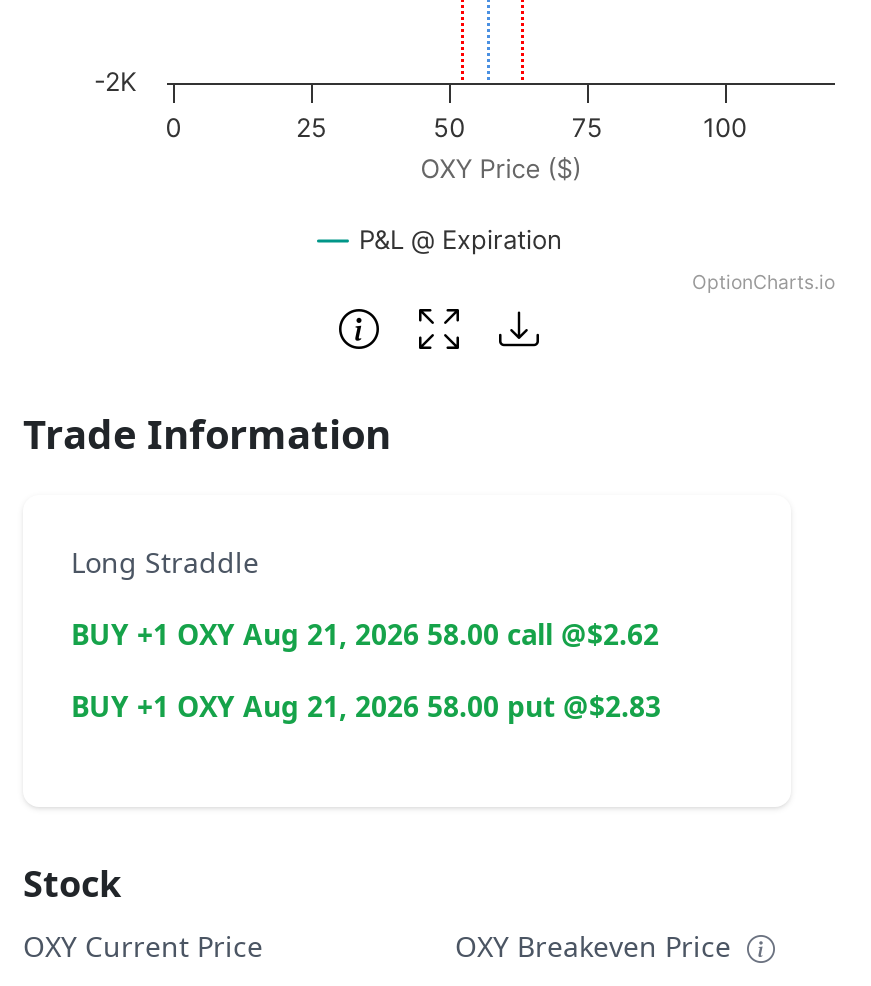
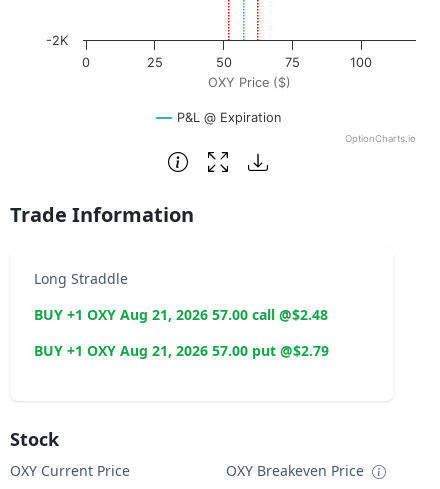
[71,615,659,653] BUY +1 OXY Aug 21, 2026 58.00 call @$2.62 -> [34,305,328,324] BUY +1 OXY Aug 21, 2026 57.00 call @$2.48
[71,687,661,725] BUY +1 OXY Aug 21, 2026 58.00 put @$2.83 -> [34,341,329,360] BUY +1 OXY Aug 21, 2026 57.00 put @$2.79

